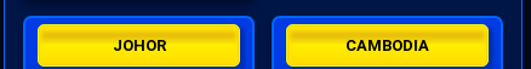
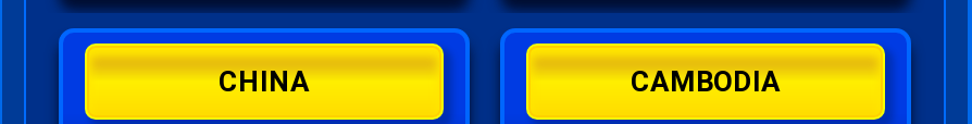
[112,36,165,54] JOHOR -> [219,65,310,98] CHINA

